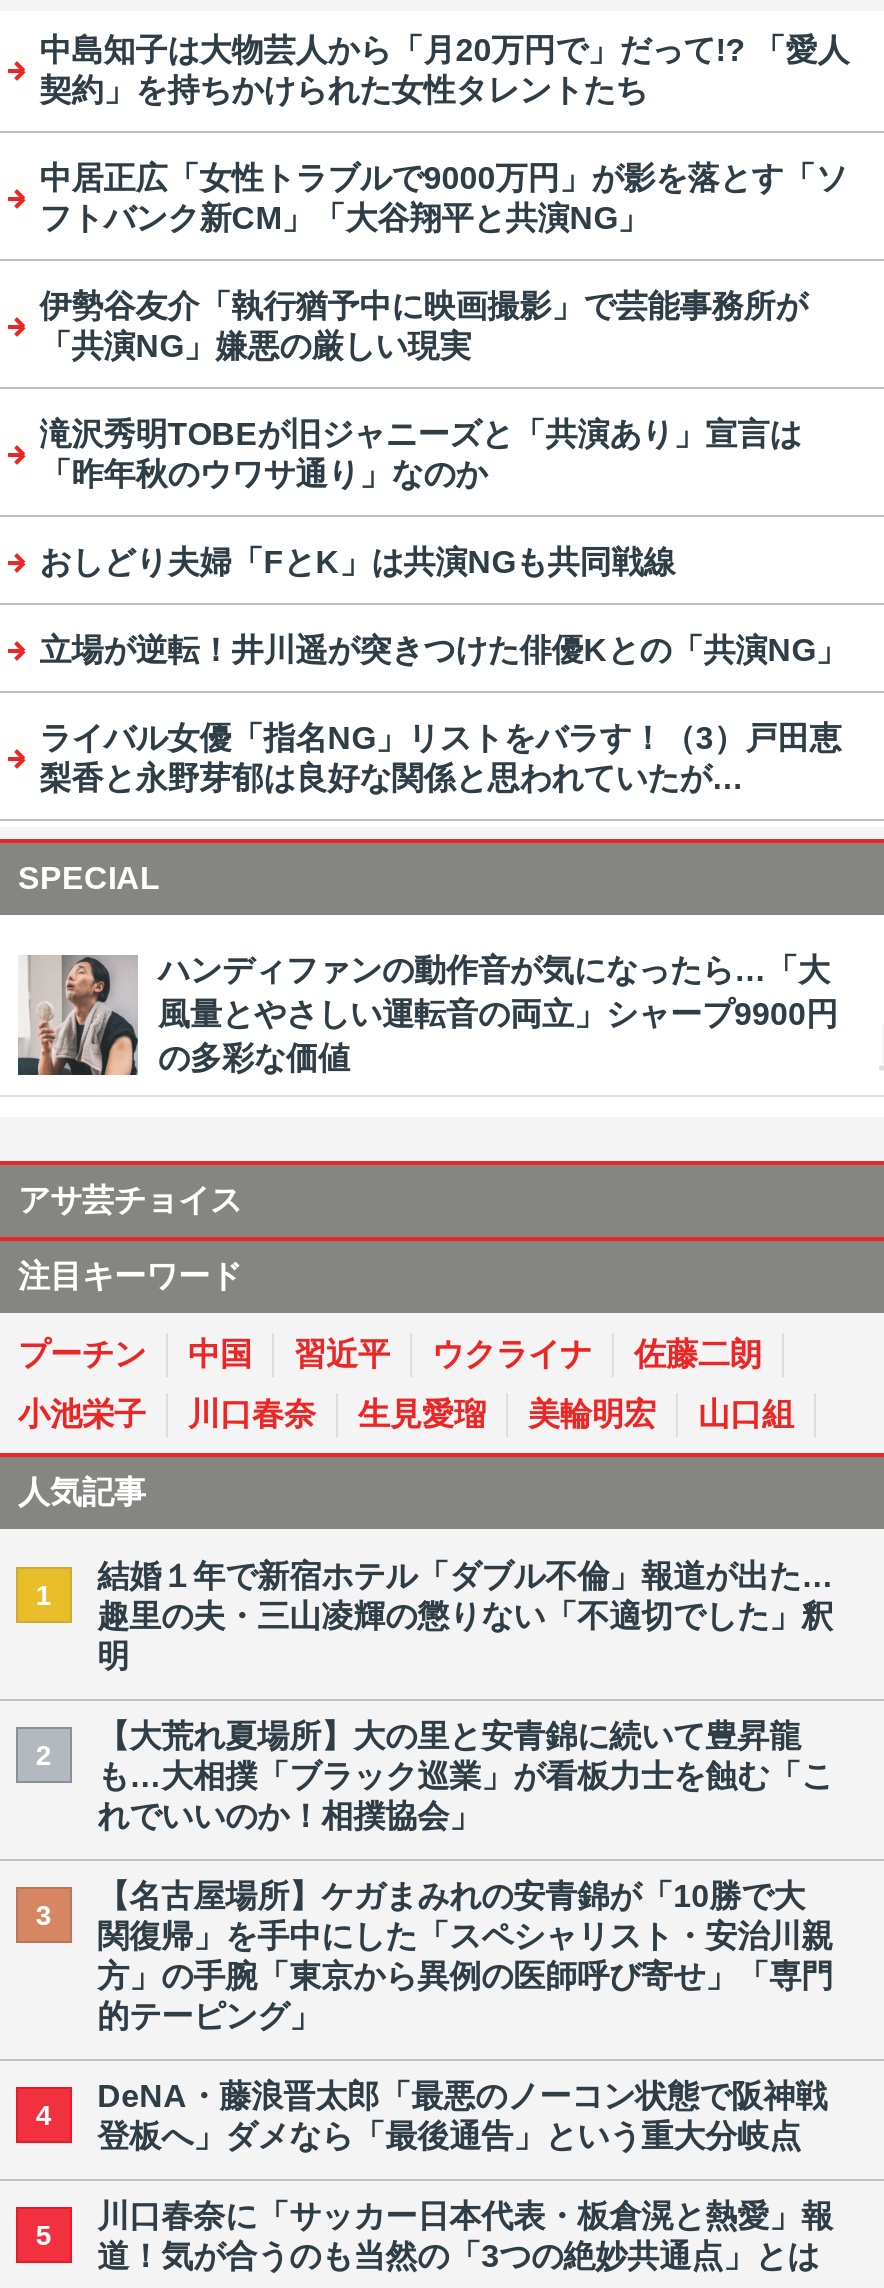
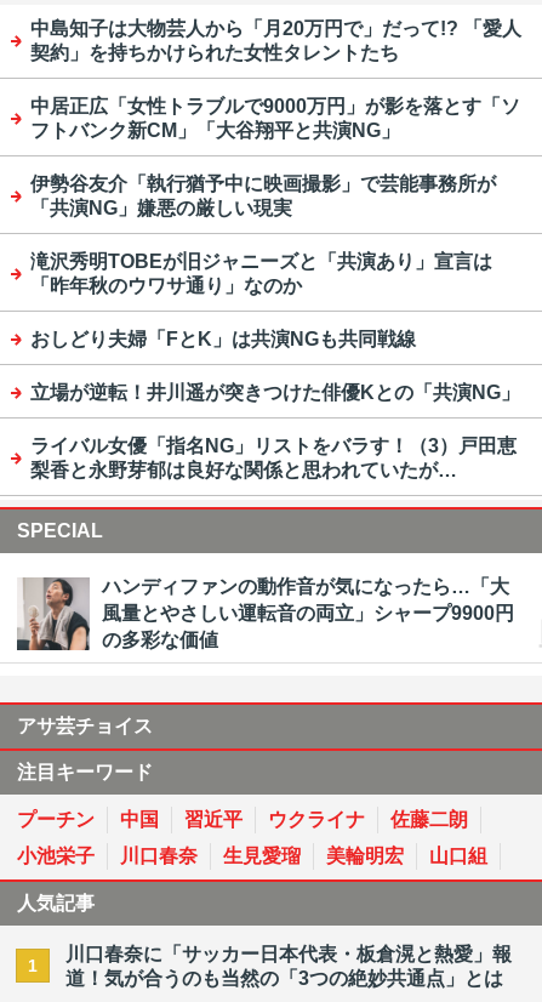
[36,1559,833,1770] 結婚１年で新宿ホテル「ダブル不倫」報道が出た… | 趣里の夫・三山凌輝の懲りない「不適切でした」釈 | 明 | 2 -> none
[36,1719,833,1930] 【大荒れ夏場所】大の里と安青錦に続いて豊昇龍 | も…大相撲「ブラック巡業」が看板力士を蝕む「こ | れでいいのか！相撲協会」 | 3 -> none
[36,1879,833,2130] 【名古屋場所】ケガまみれの安青錦が「10勝で大 | 関復帰」を手中にした「スペシャリスト・安治川親 | 方」の手腕「東京から異例の医師呼び寄せ」「専門 | 的テーピング」 | 4 -> none
[36,2079,827,2250] DeNA・藤浪晋太郎「最悪のノーコン状態で阪神戦 | 登板へ」ダメなら「最後通告」という重大分岐点 | 5 -> none

